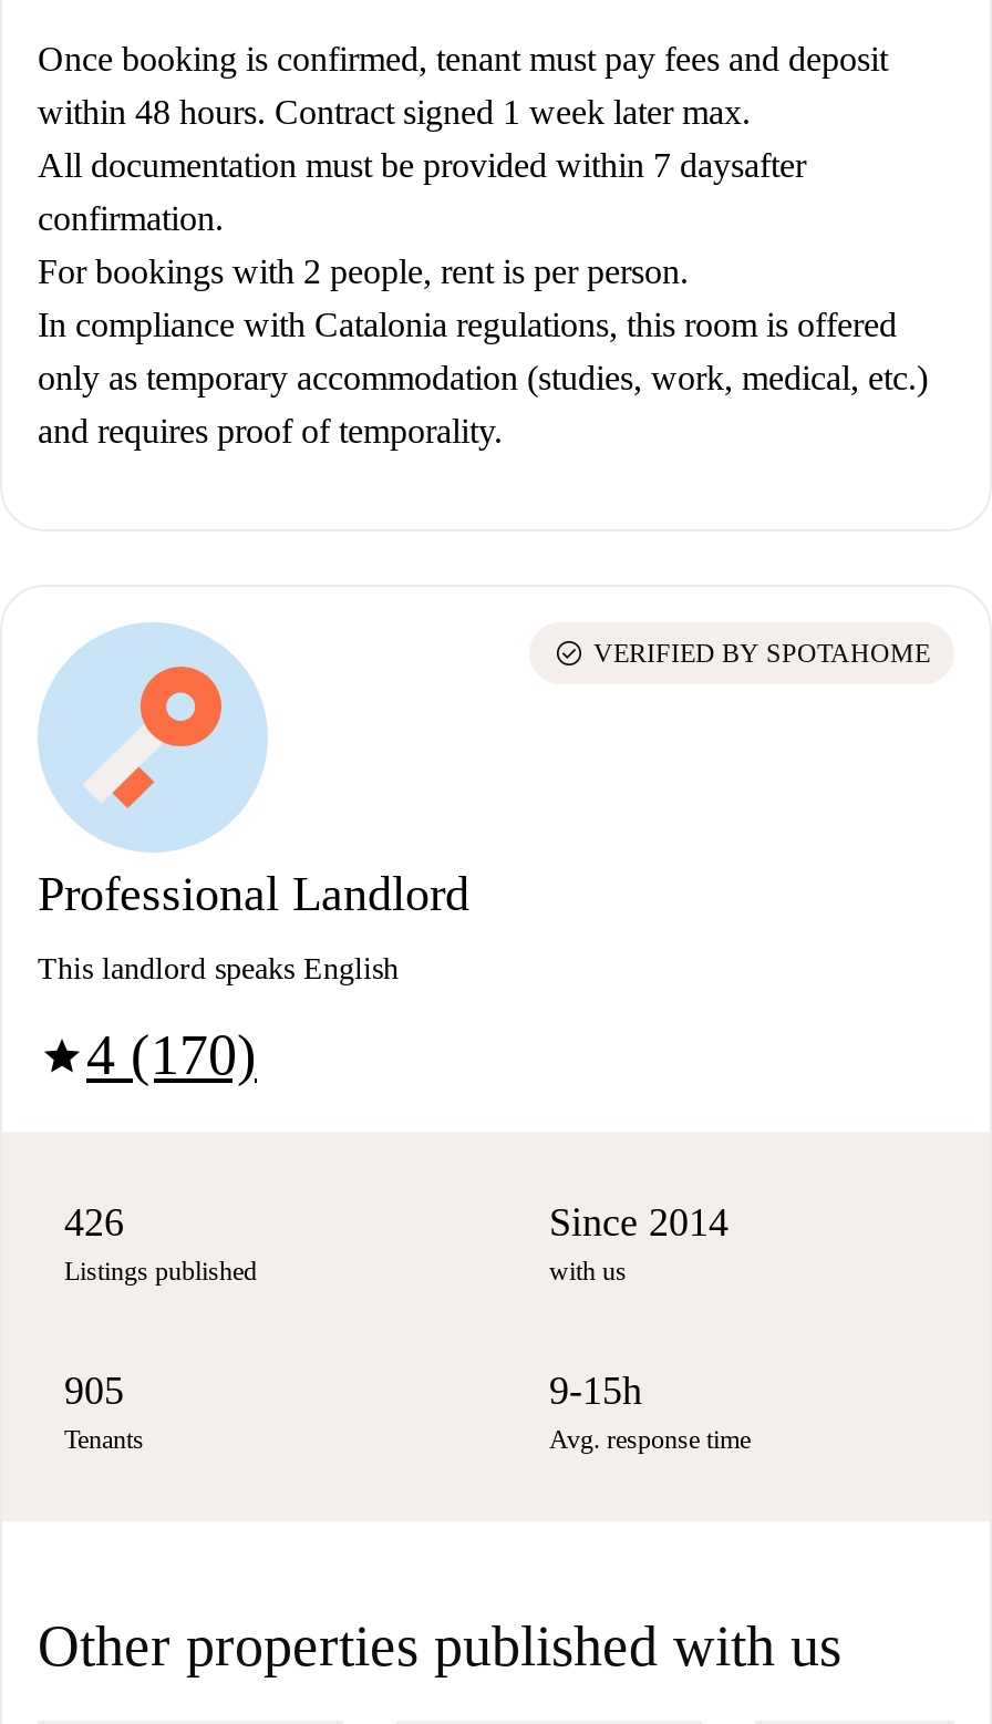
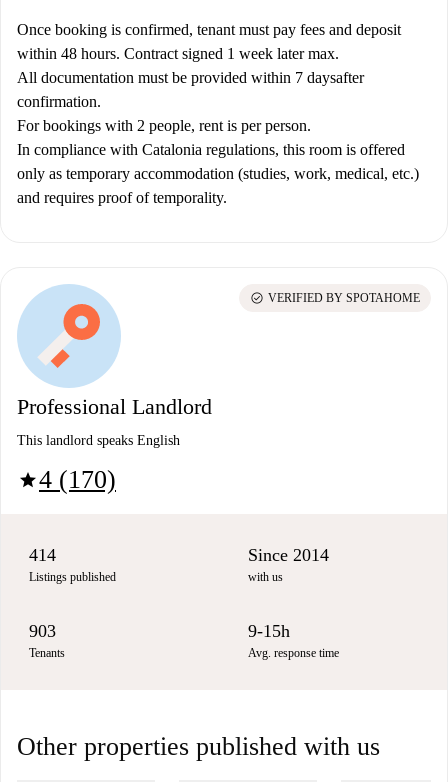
[64,1199,124,1244] 426 -> [29,545,56,565] 414
[64,1368,124,1412] 905 -> [29,621,56,641] 903

